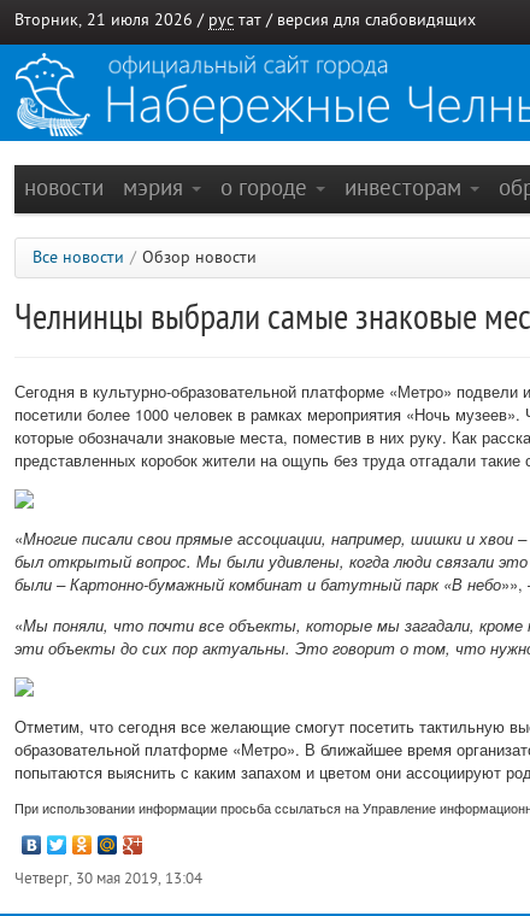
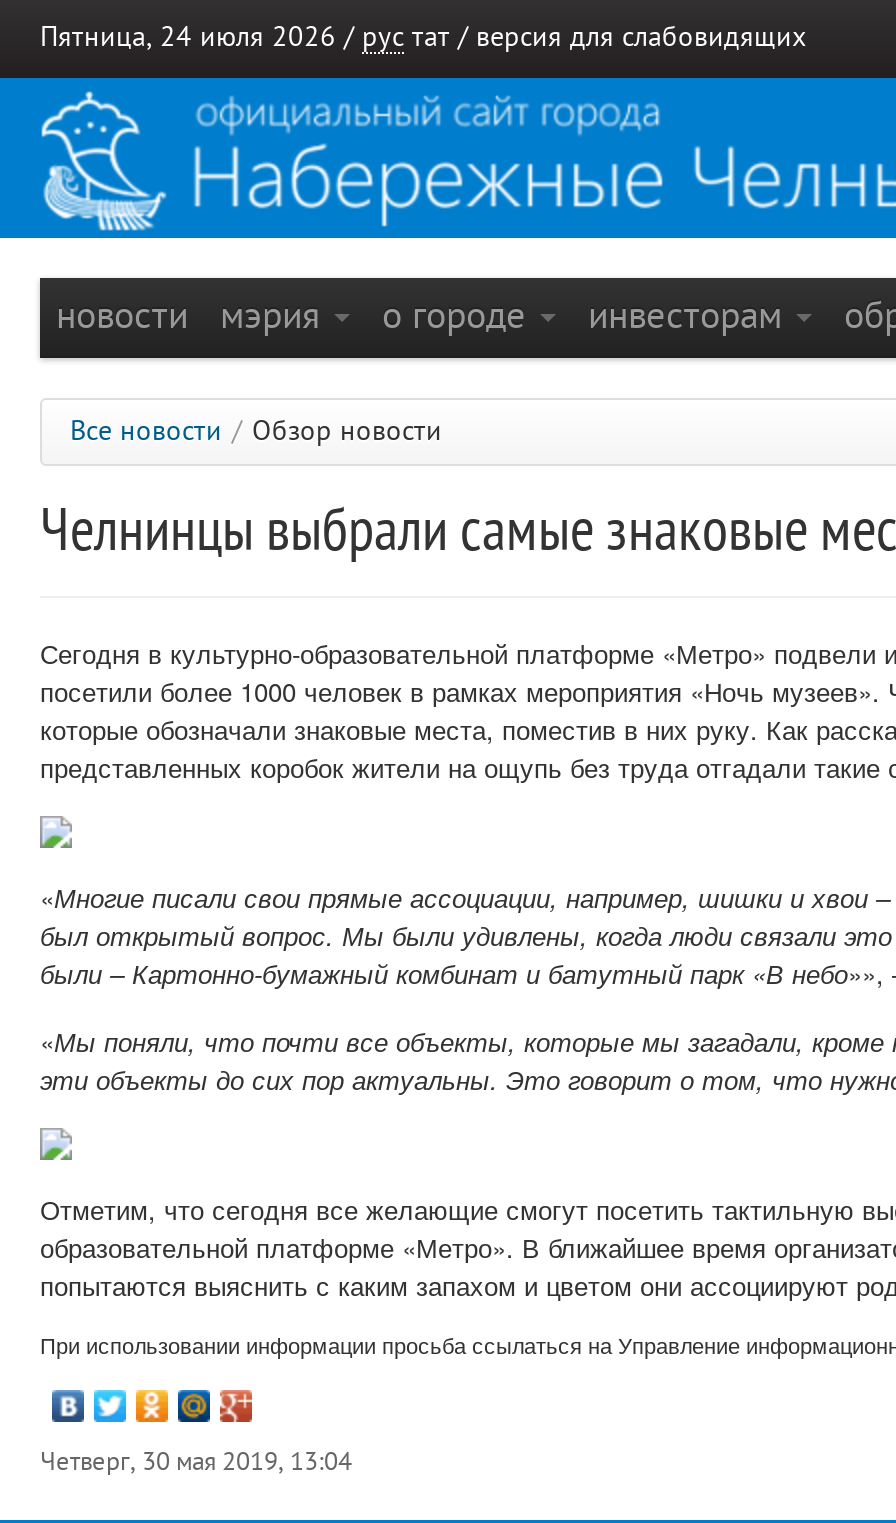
[14,11,476,29] Вторник, 21 июля 2026 / рус тат / версия для слабовидящих -> [40,22,806,52] Пятница, 24 июля 2026 / рус тат / версия для слабовидящих

